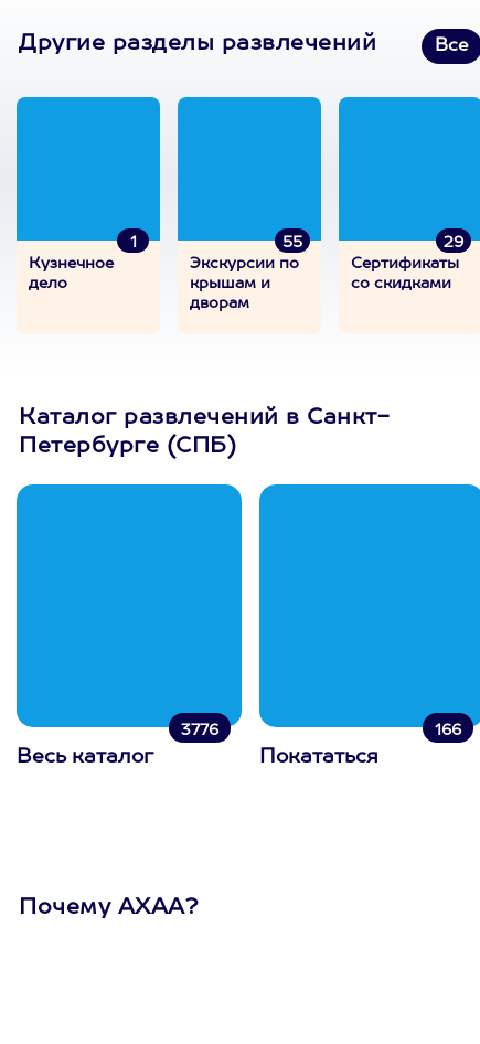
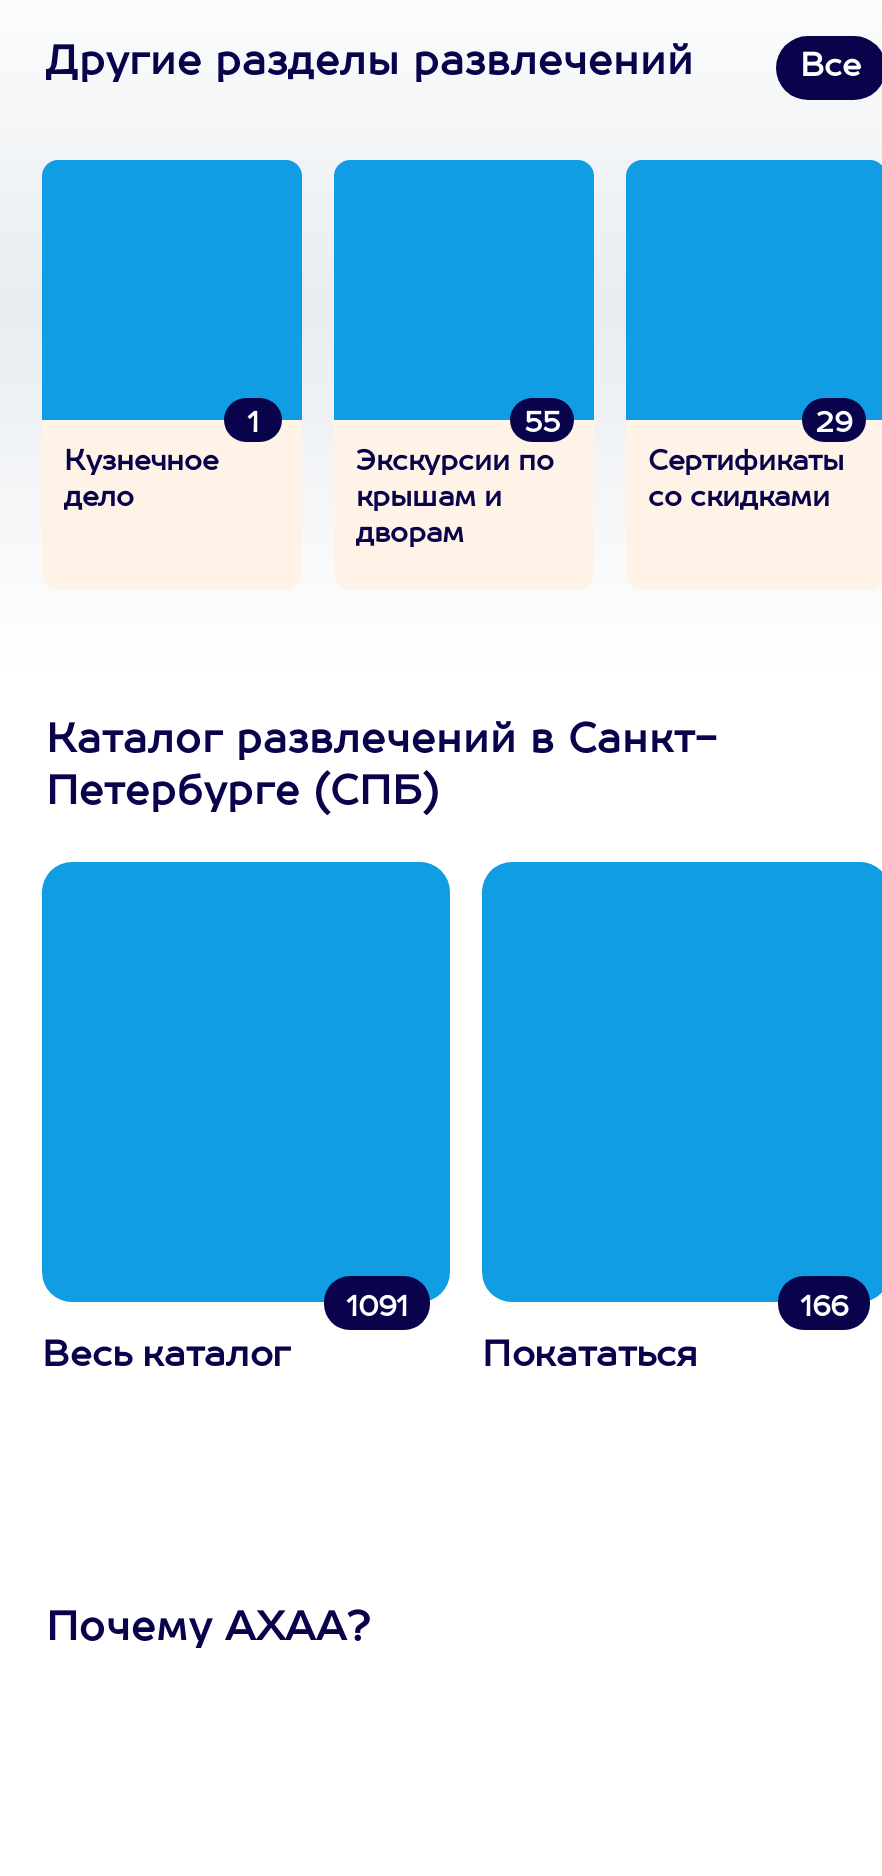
[181,723,218,738] 3776 -> [346,1294,408,1322] 1091

